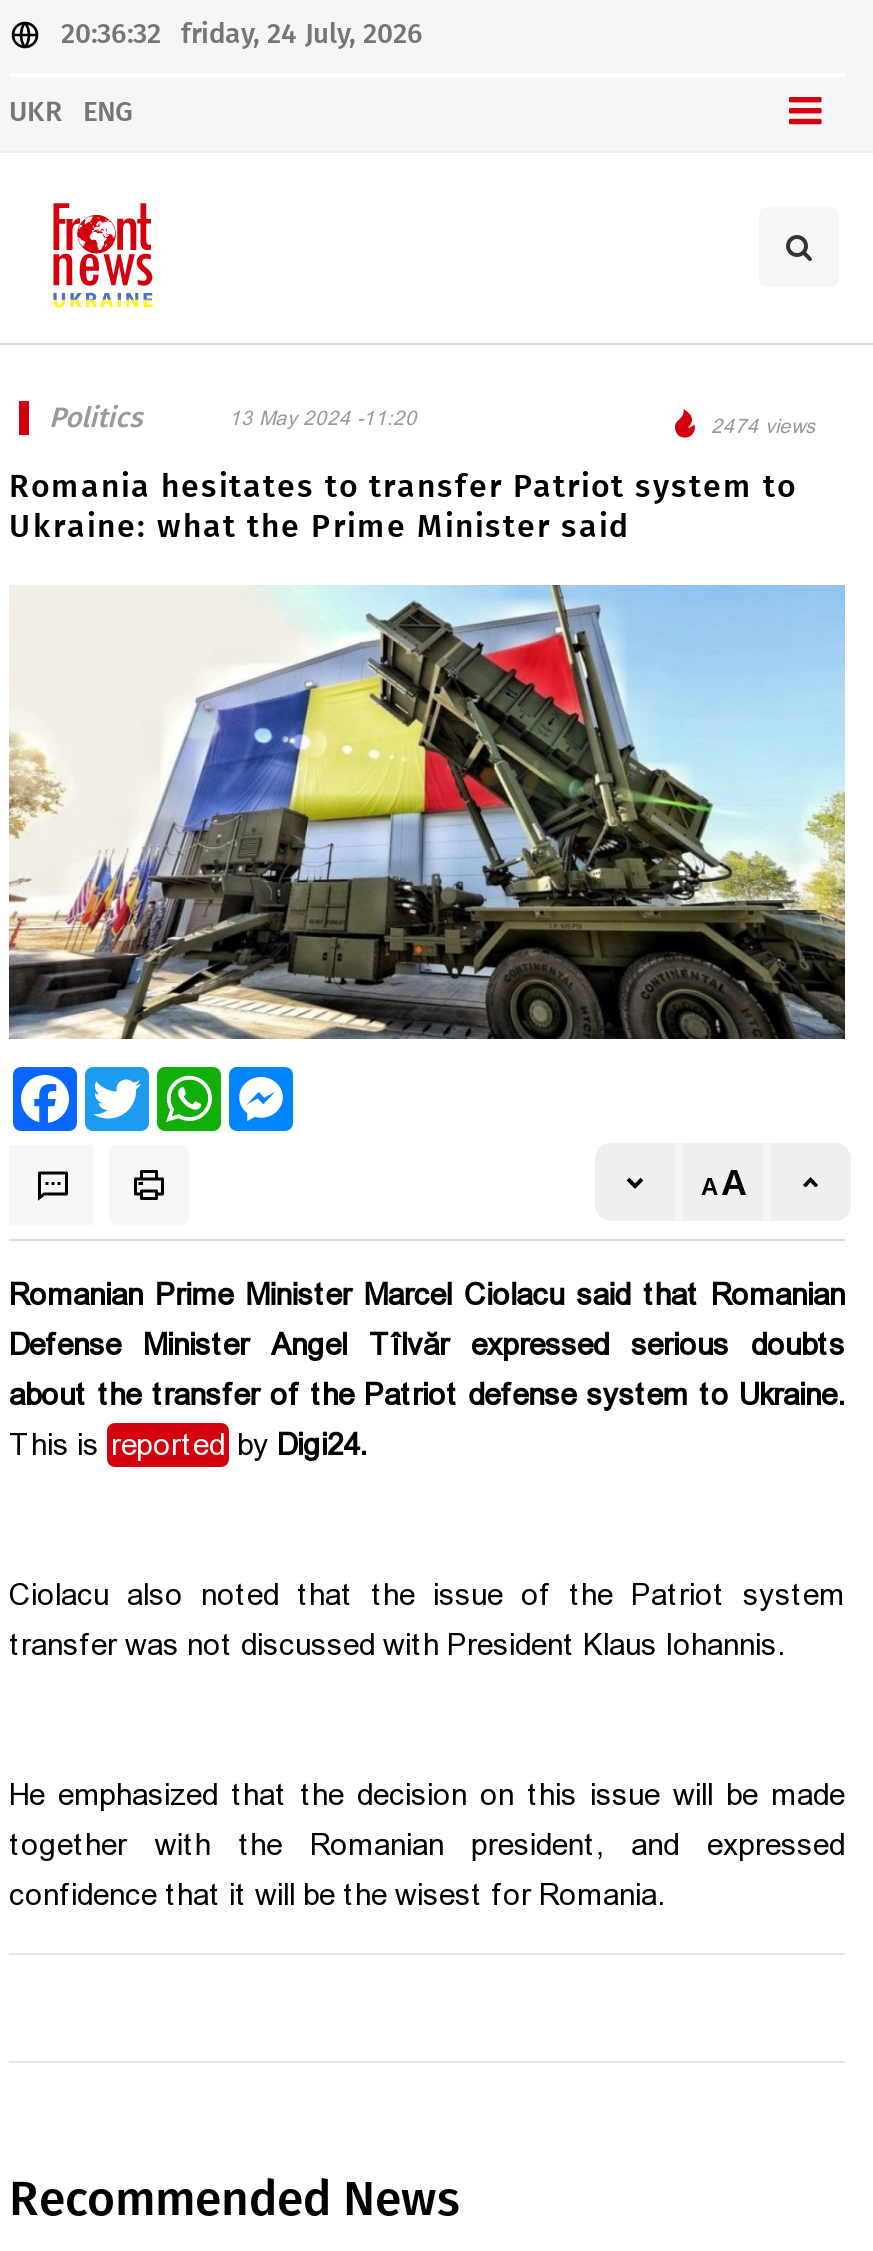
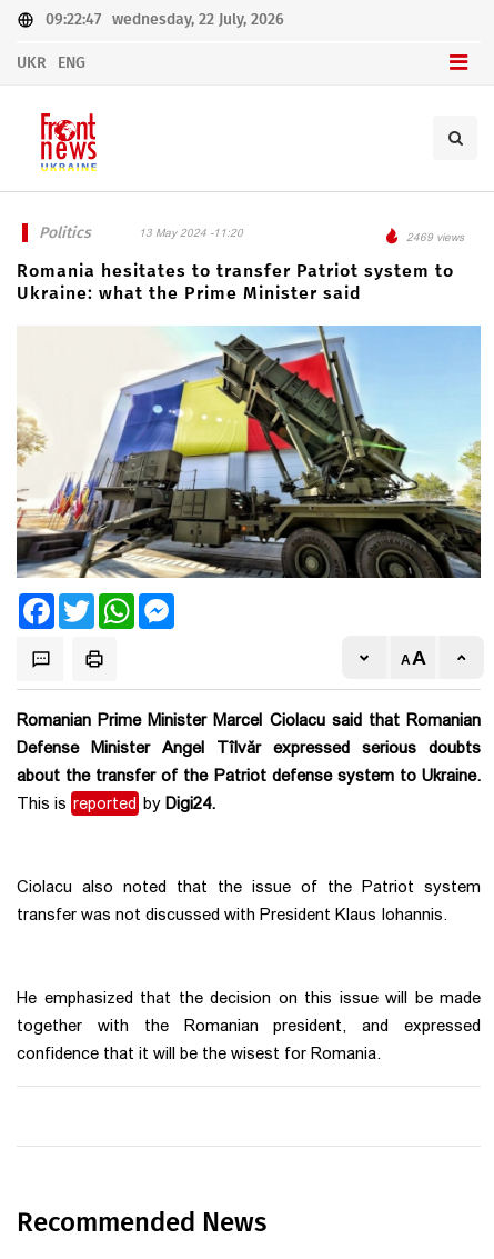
[61,17,423,51] 20:36:32 friday, 24 July, 2026 -> [46,10,284,29] 09:22:47 wednesday, 22 July, 2026
[711,413,815,439] 2474 views -> [406,230,464,244] 2469 views

